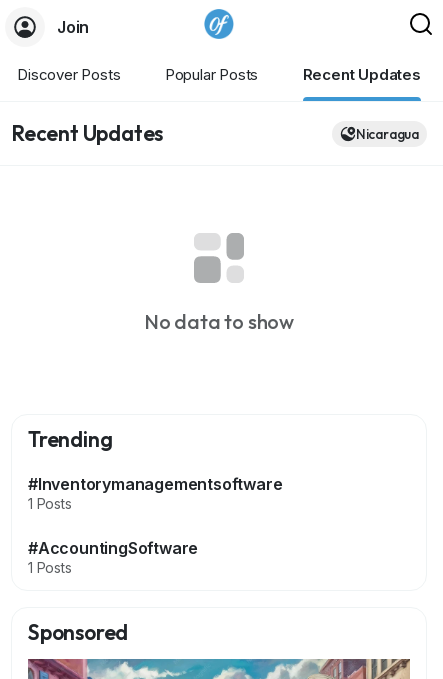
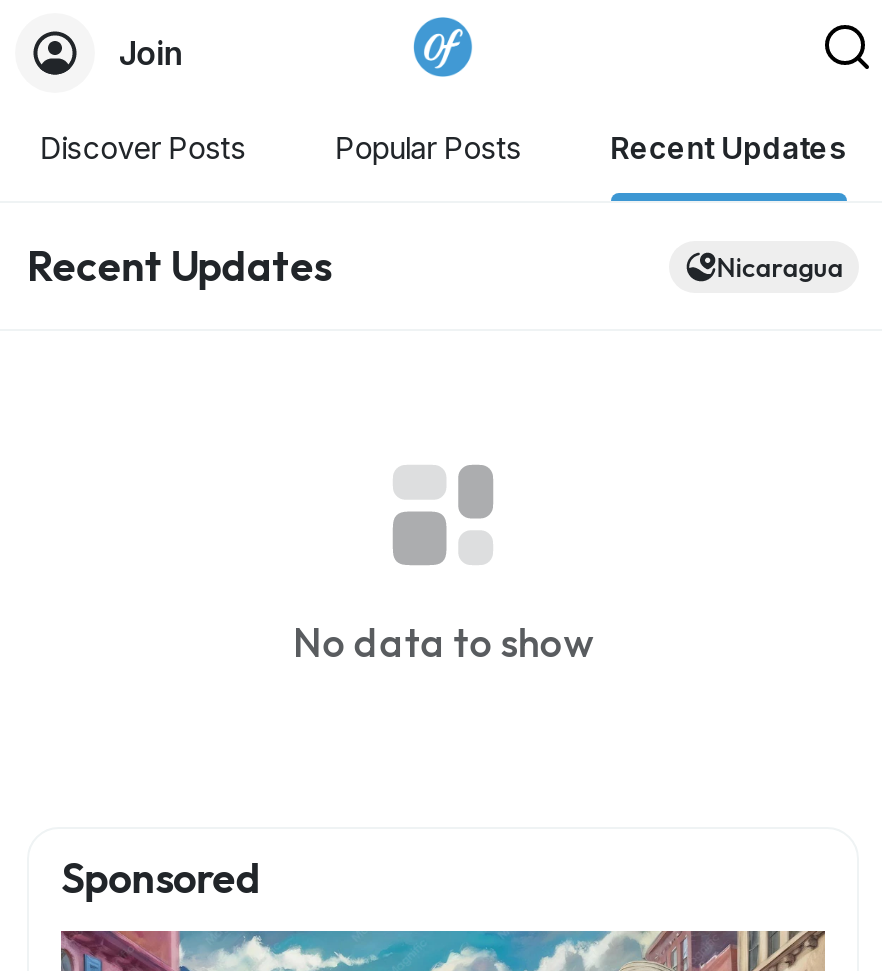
[28,426,282,576] Trending | #Inventorymanagementsoftware | 1 Posts | #AccountingSoftware | 1 Posts -> none

